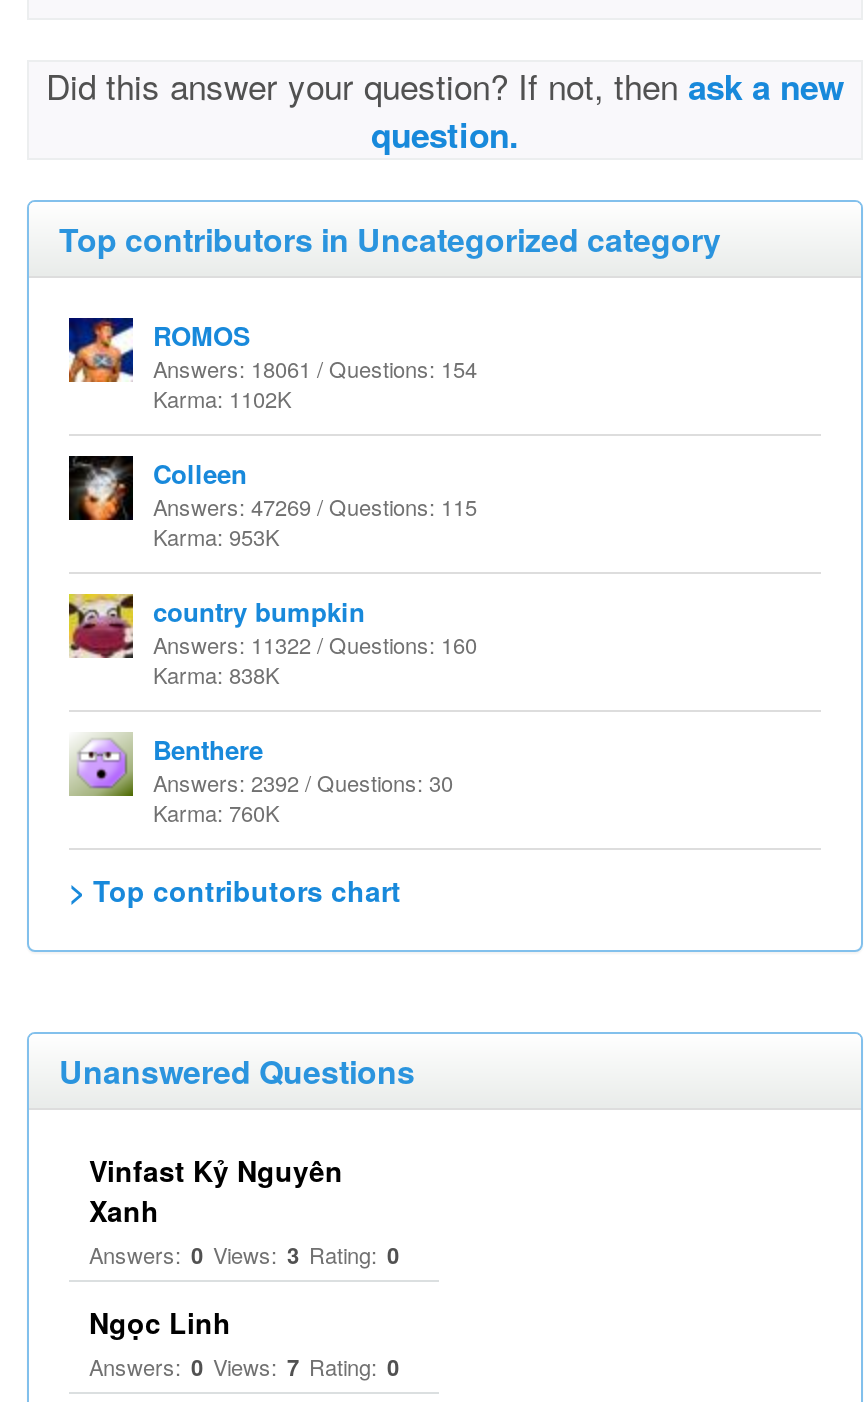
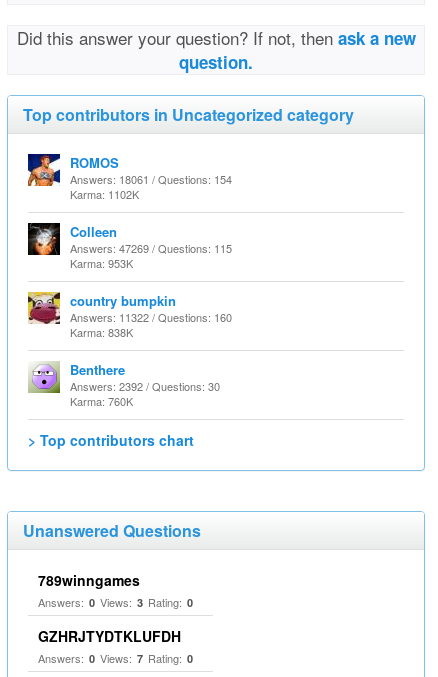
[89,1150,343,1230] Vinfast Kỷ Nguyên | Xanh -> [38,570,140,590] 789winngames
[89,1302,231,1342] Ngọc Linh -> [38,626,181,646] GZHRJTYDTKLUFDH

